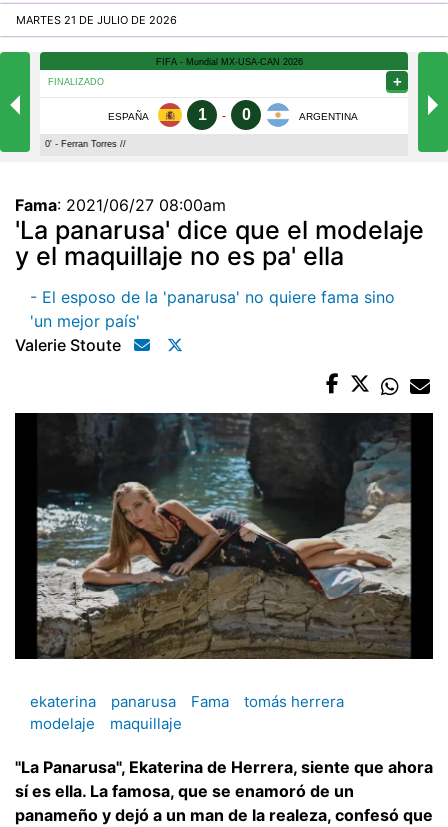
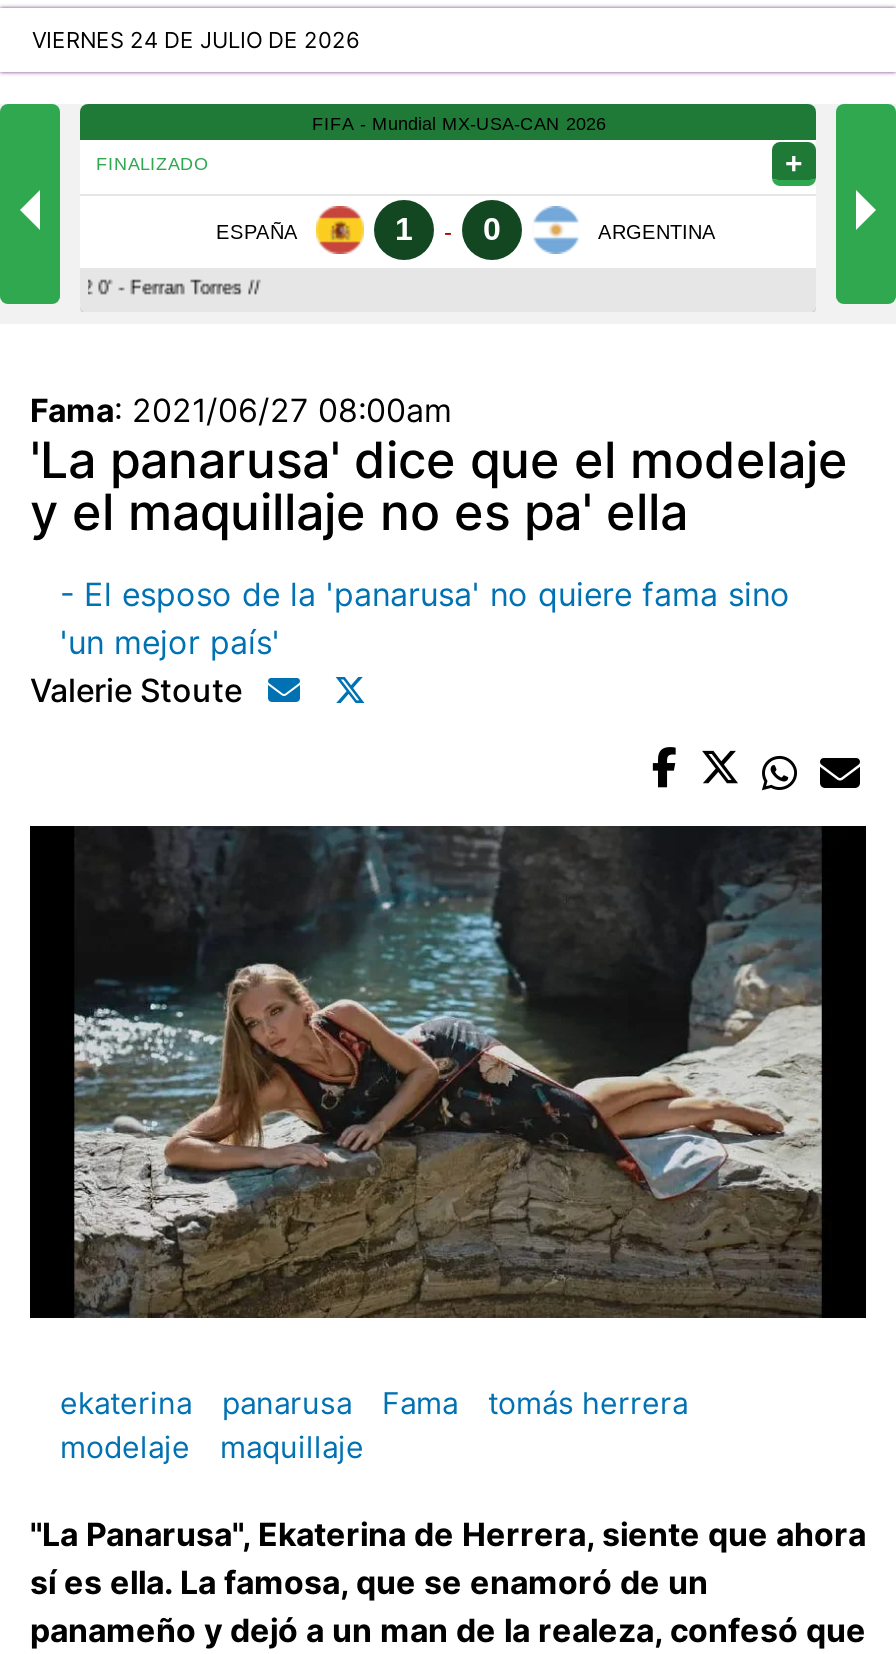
[16,13,177,27] MARTES 21 DE JULIO DE 2026 -> [32,27,360,55] VIERNES 24 DE JULIO DE 2026

